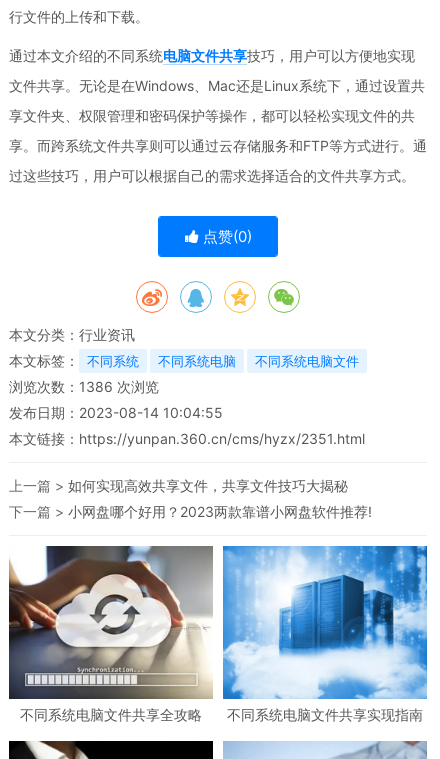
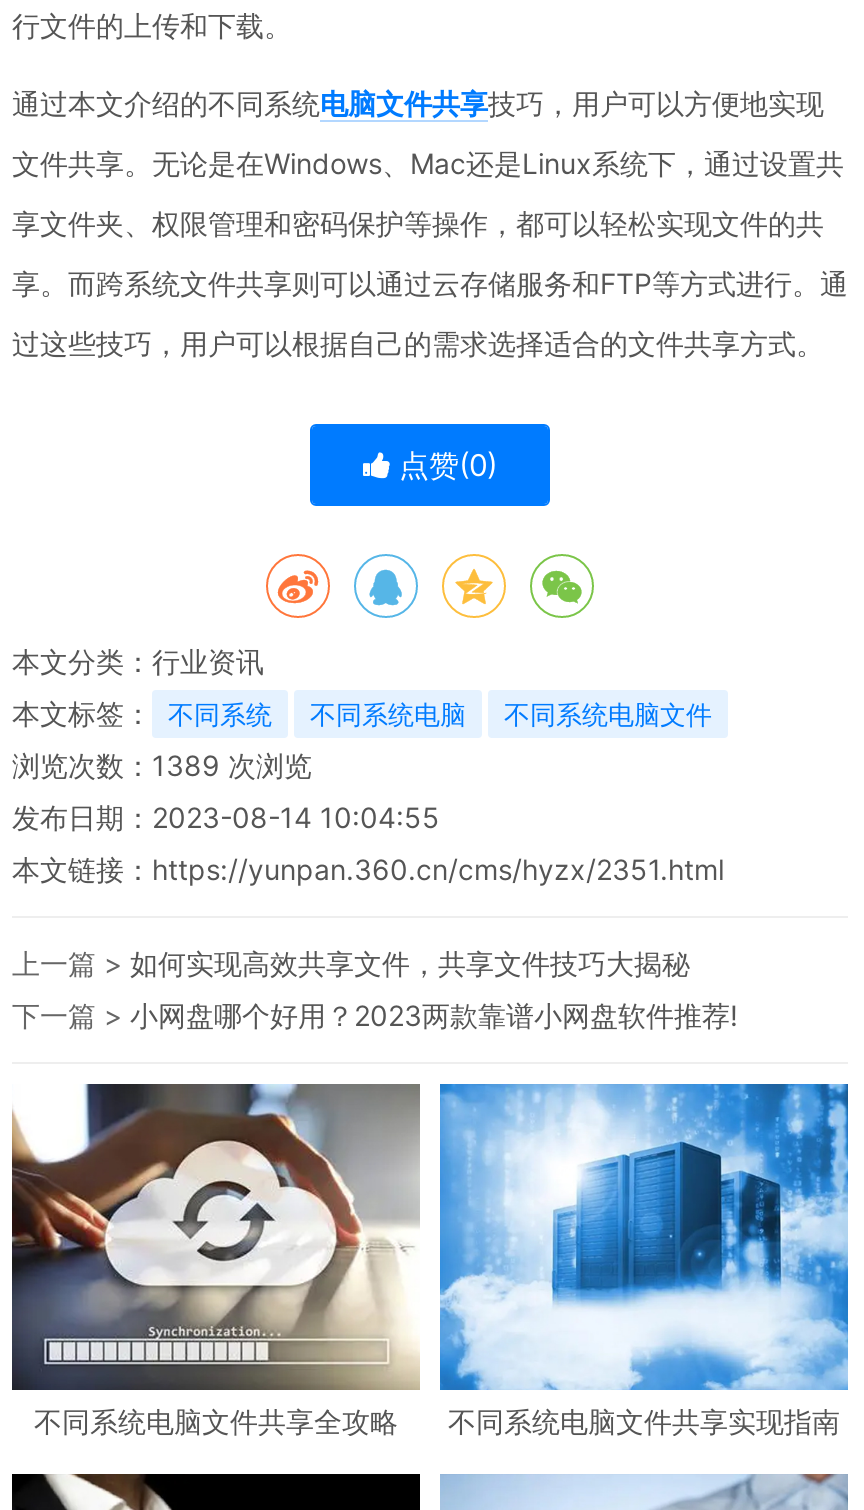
[9,378,159,395] 浏览次数：1386次浏览 -> [12,748,312,782] 浏览次数：1389次浏览

